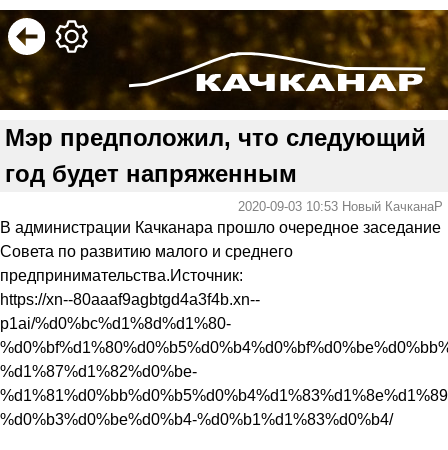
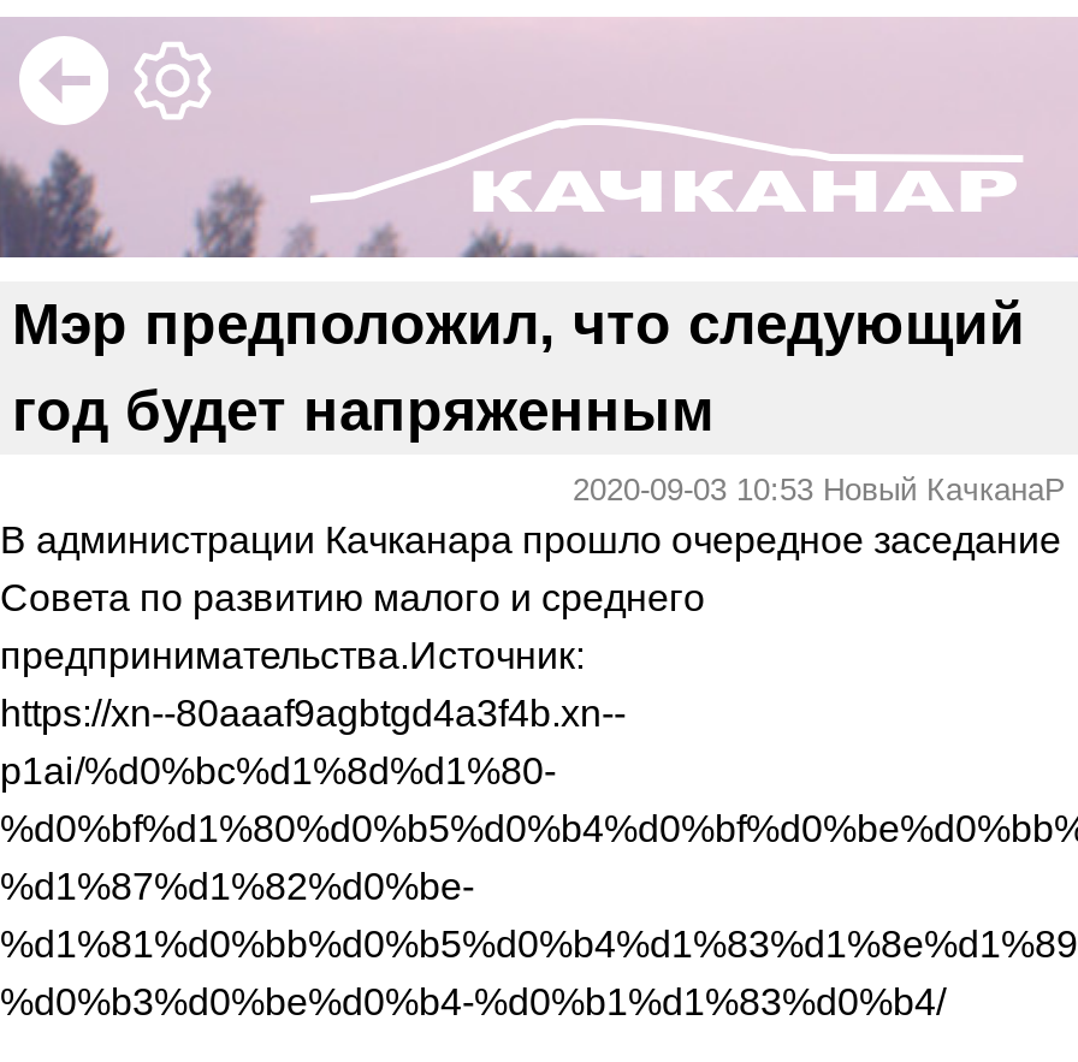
[3,9,445,111] [image] -> [7,17,1071,260] [image]

